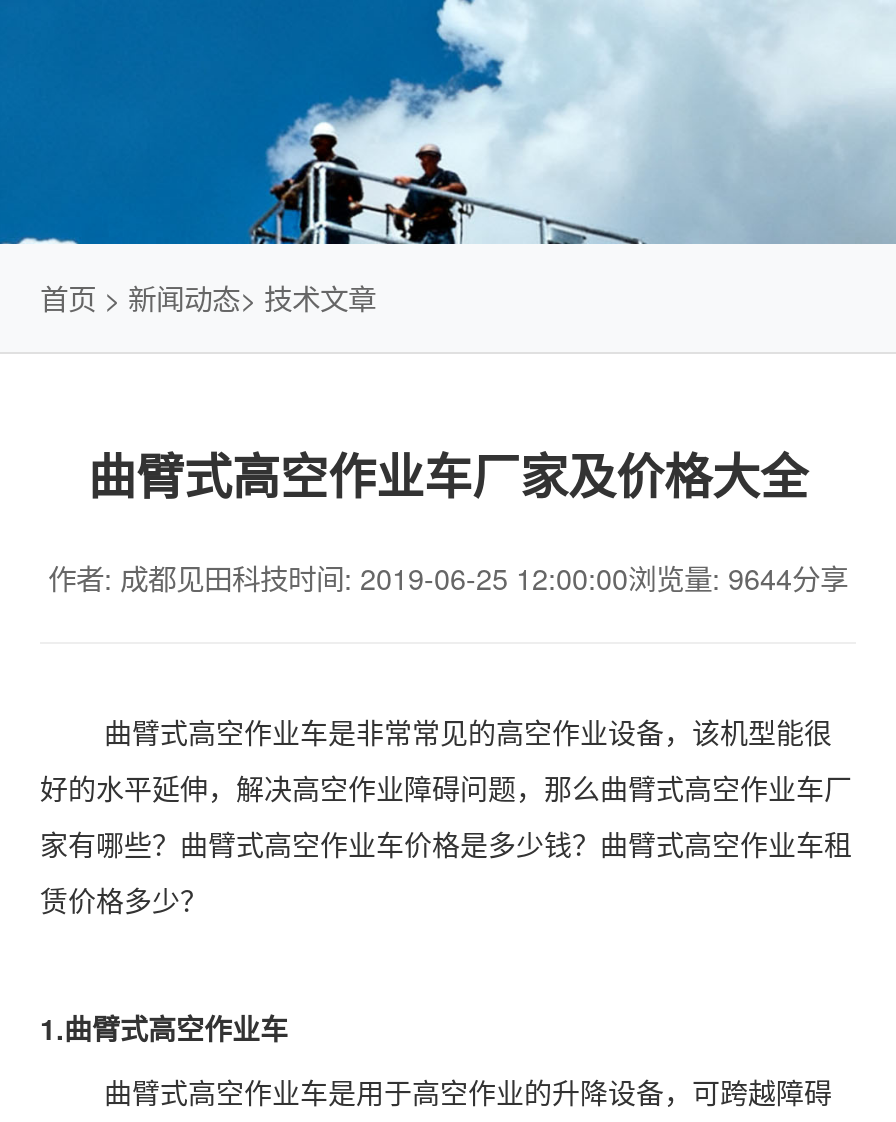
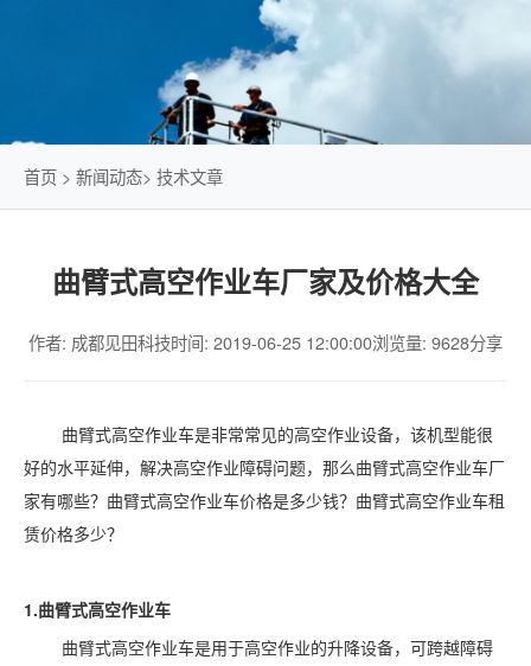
[48,556,848,598] 作者: 成都见田科技时间: 2019-06-25 12:00:00浏览量: 9644分享 -> [28,329,503,354] 作者: 成都见田科技时间: 2019-06-25 12:00:00浏览量: 9628分享

